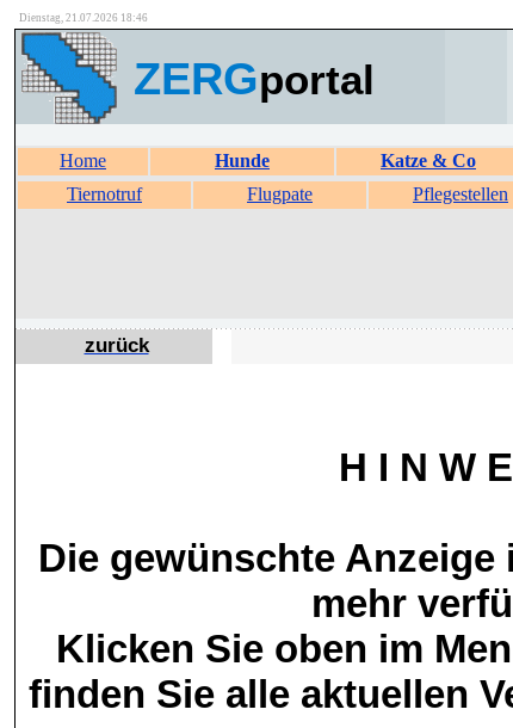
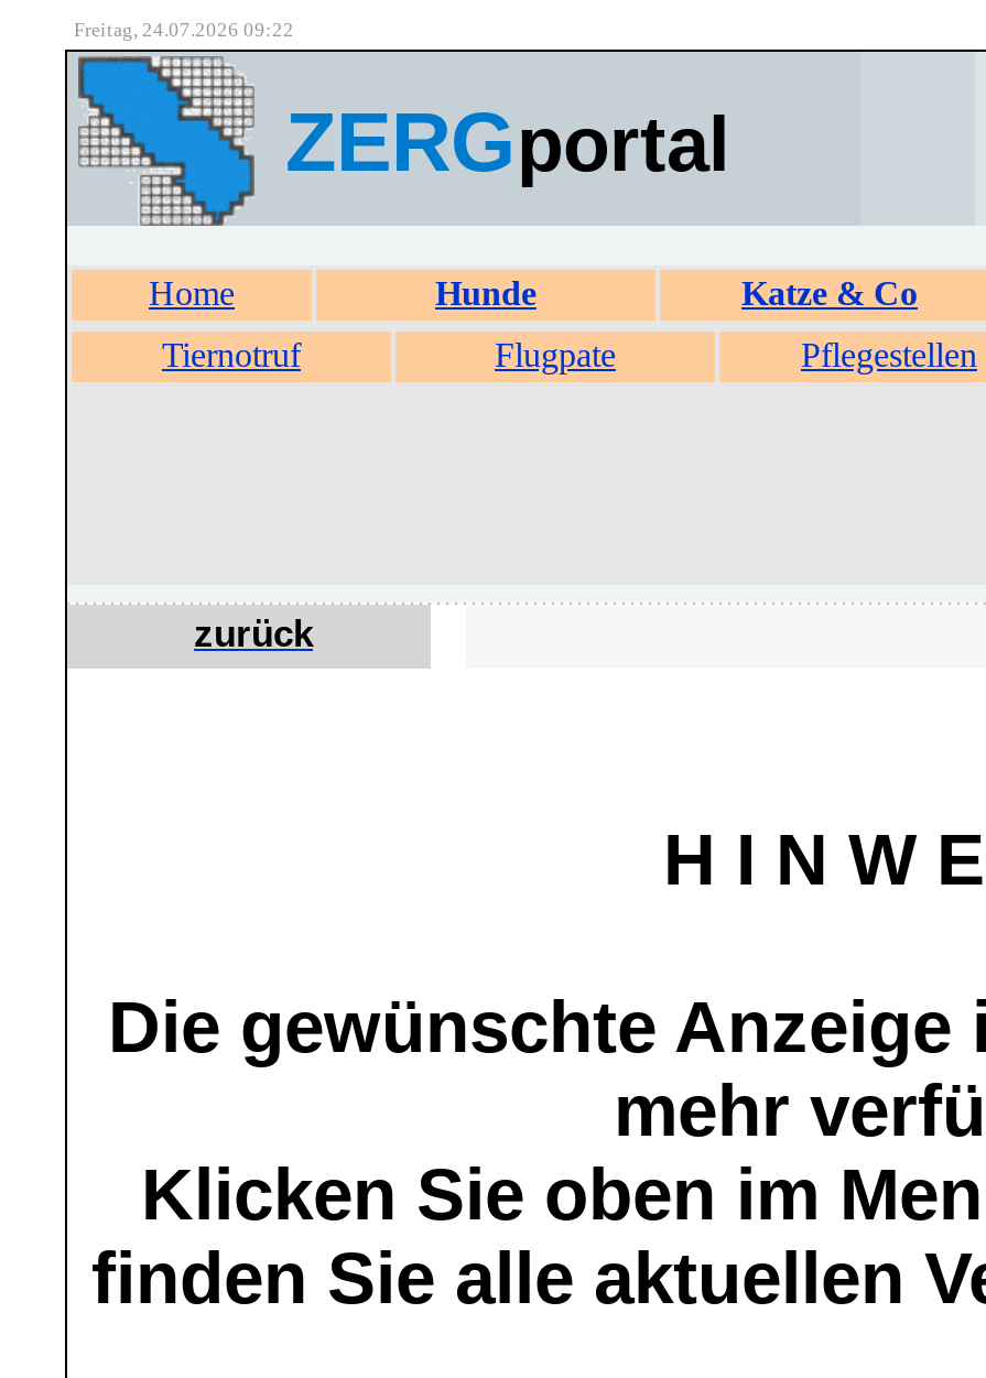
[14,12,148,24] Dienstag, 21.07.2026 18:46 -> [65,19,294,41] Freitag, 24.07.2026 09:22

